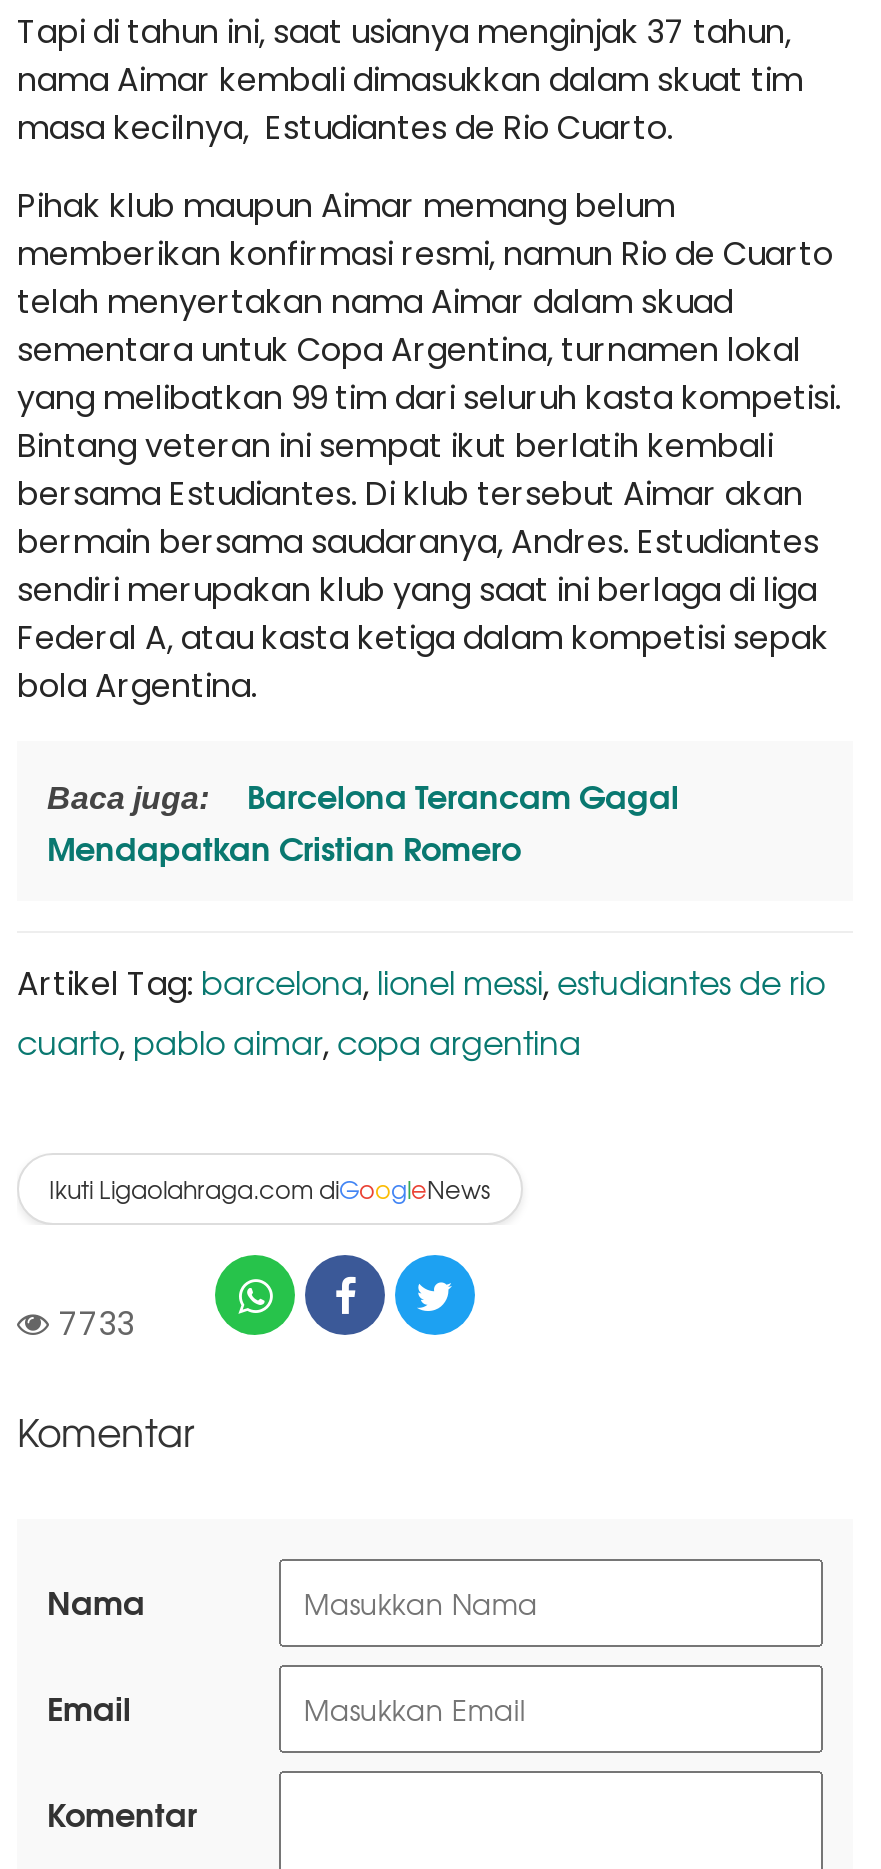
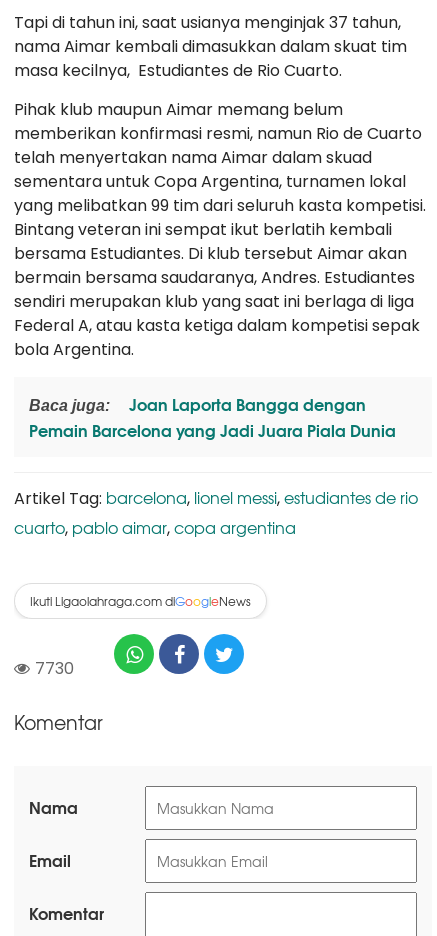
[47,769,679,871] Barcelona Terancam Gagal | Mendapatkan Cristian Romero -> [29,391,396,442] Joan Laporta Bangga dengan | Pemain Barcelona yang Jadi Juara Piala Dunia
[59,1307,135,1339] 7733 -> [35,660,74,676] 7730

